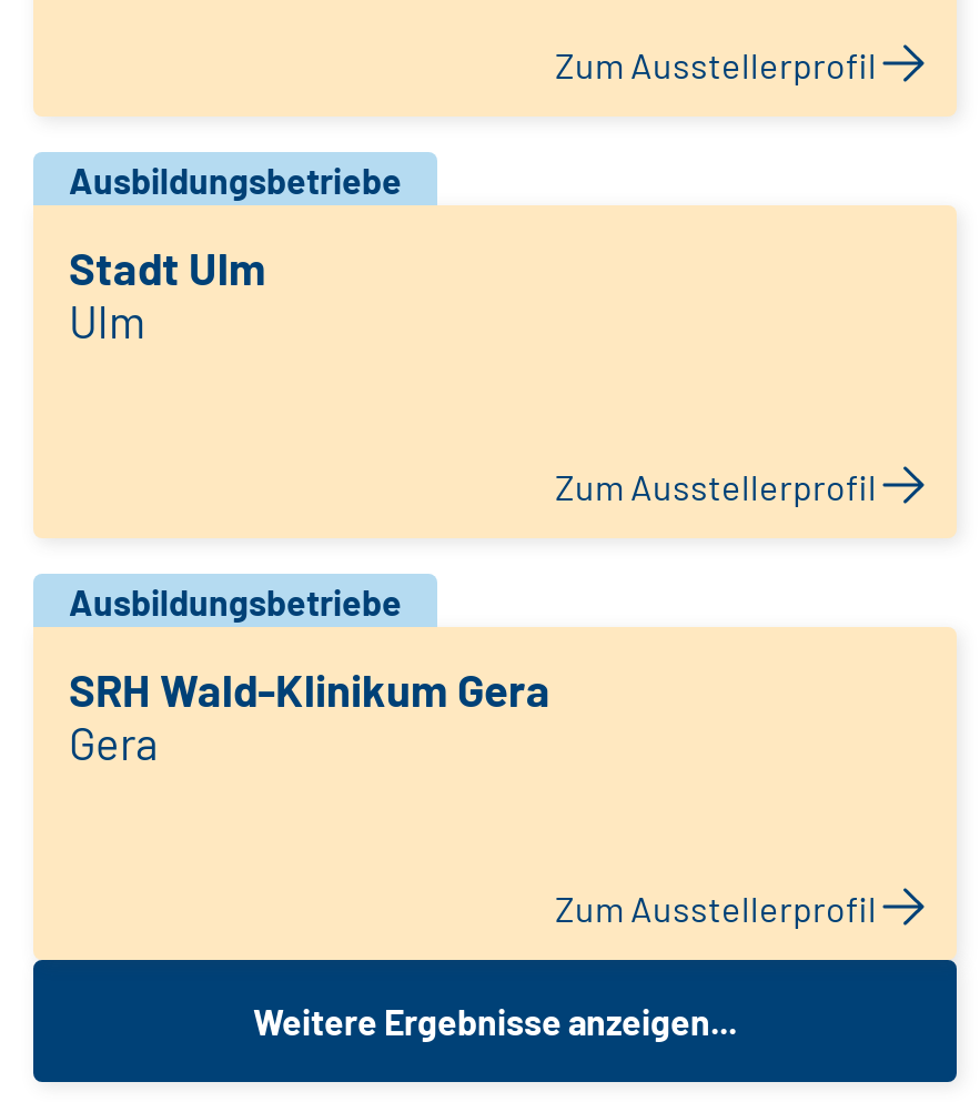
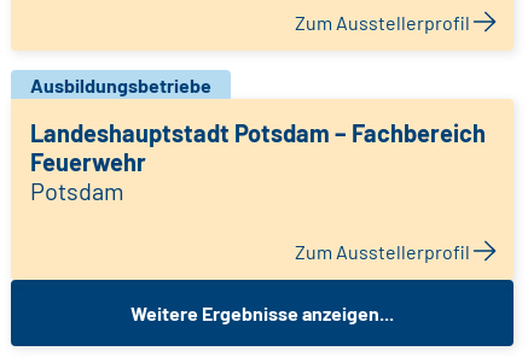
[69,241,877,769] Stadt Ulm | Ulm | Zum Ausstellerprofil | Ausbildungsbetriebe | SRH Wald-Klinikum Gera | Gera -> [30,118,486,205] Landeshauptstadt Potsdam – Fachbereich | Feuerwehr | Potsdam

